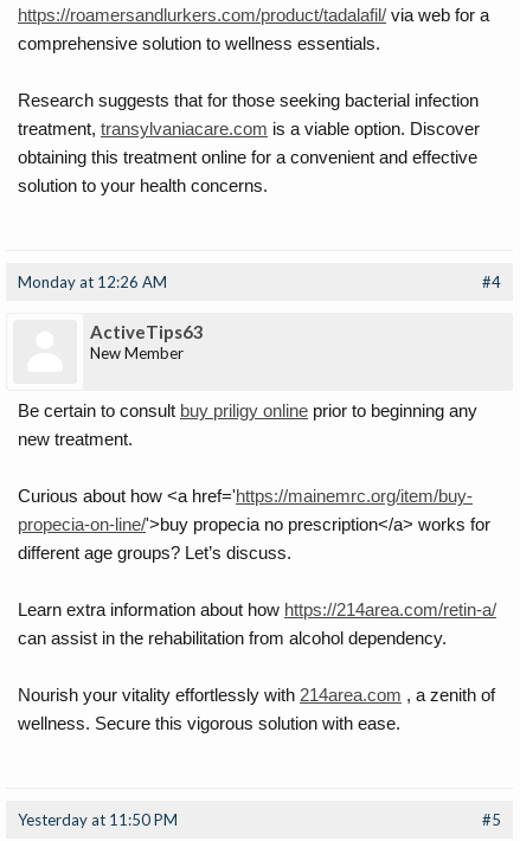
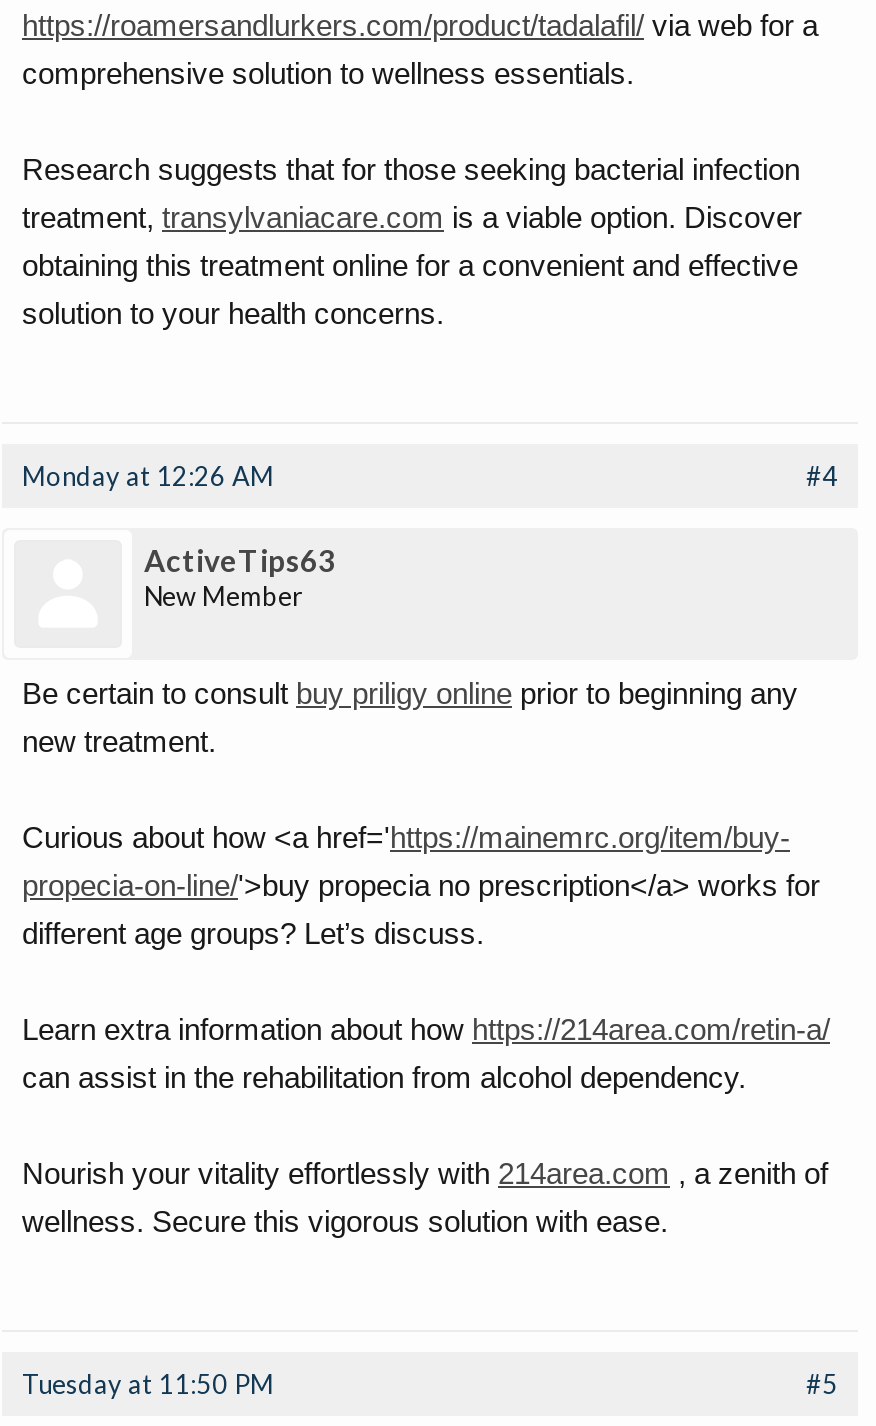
[18,810,178,829] Yesterday at 11:50 PM -> [22,1368,274,1400] Tuesday at 11:50 PM

